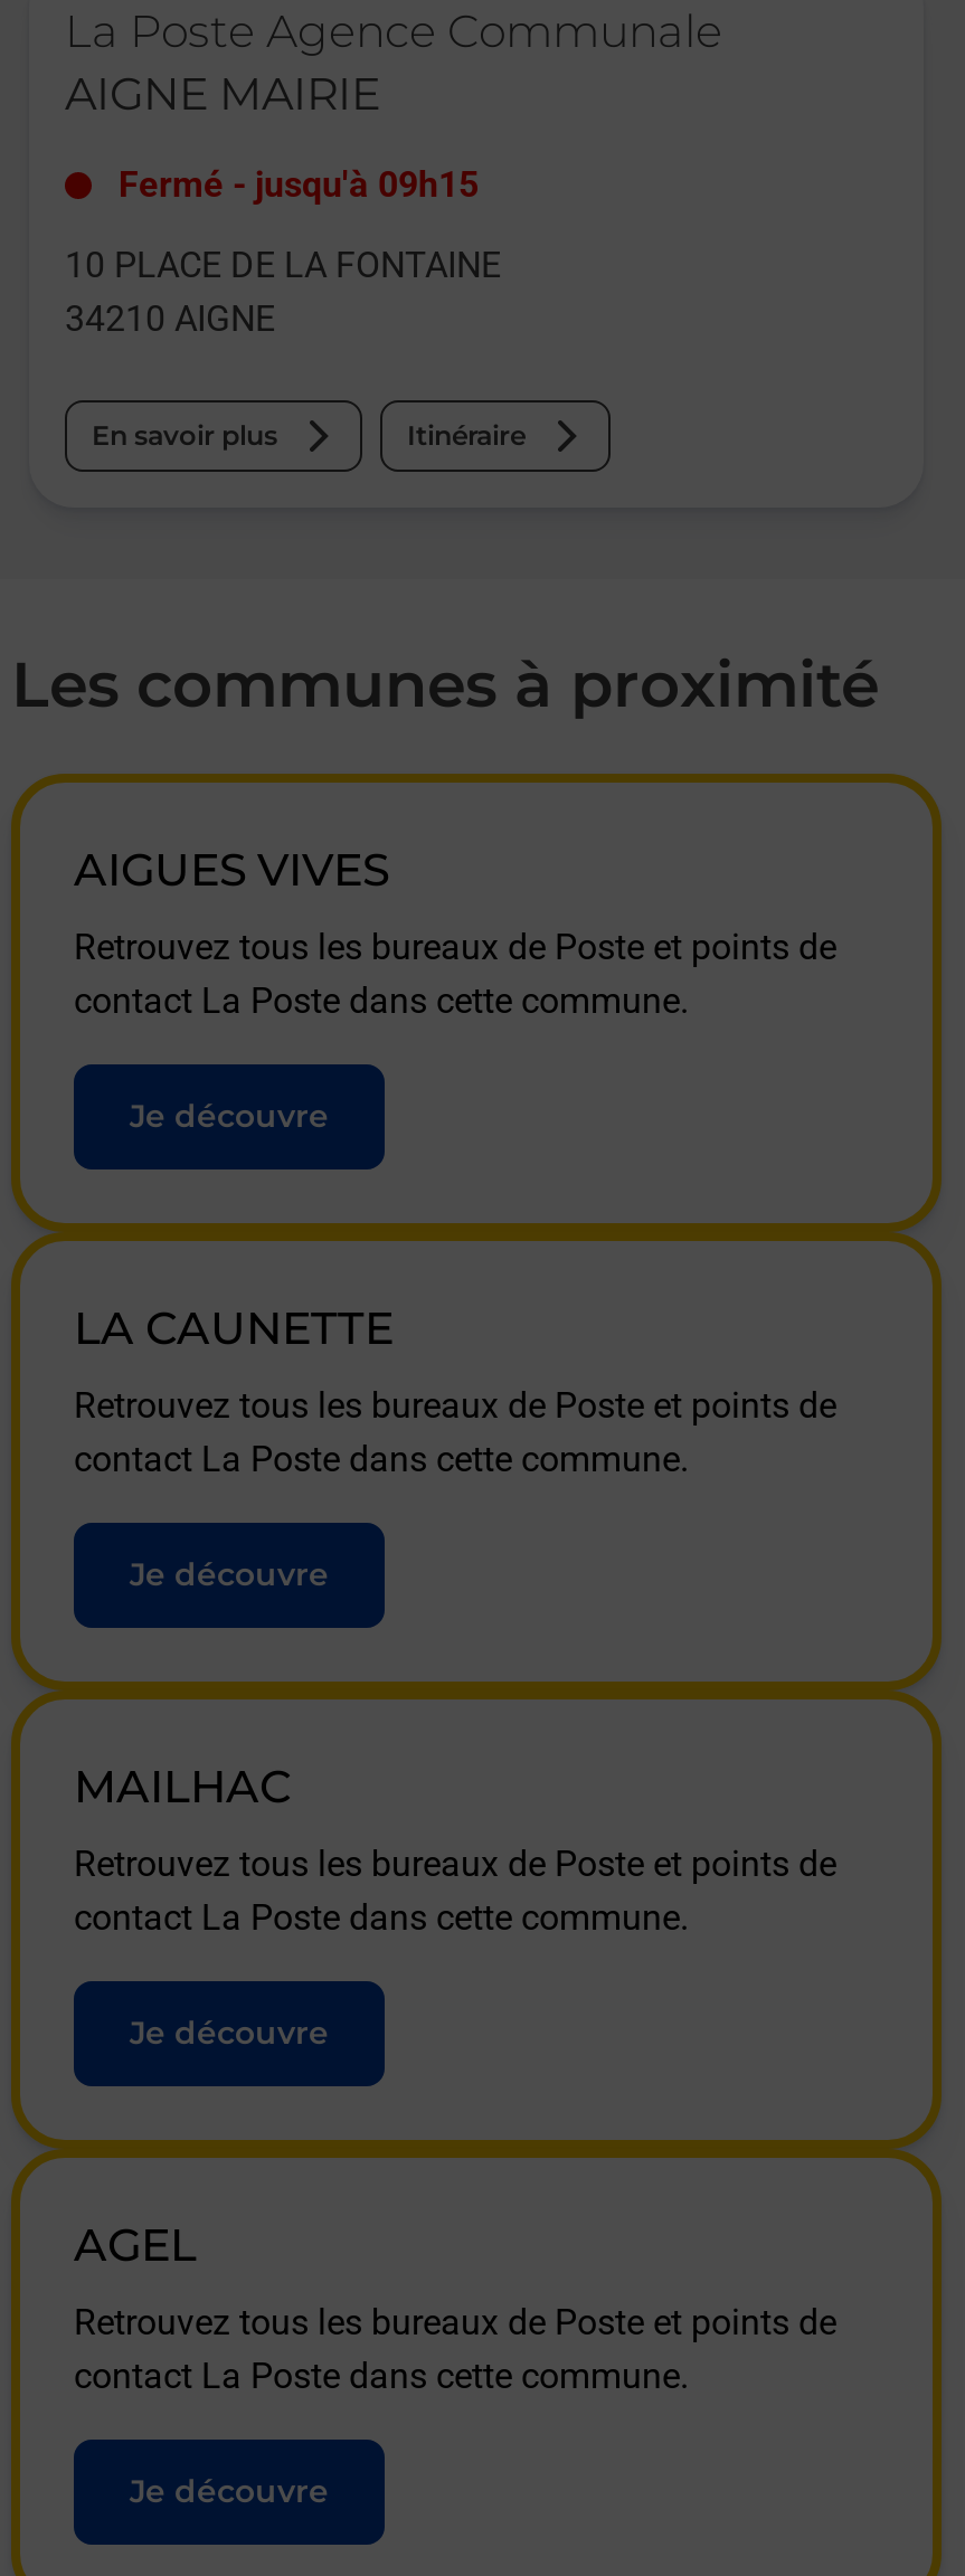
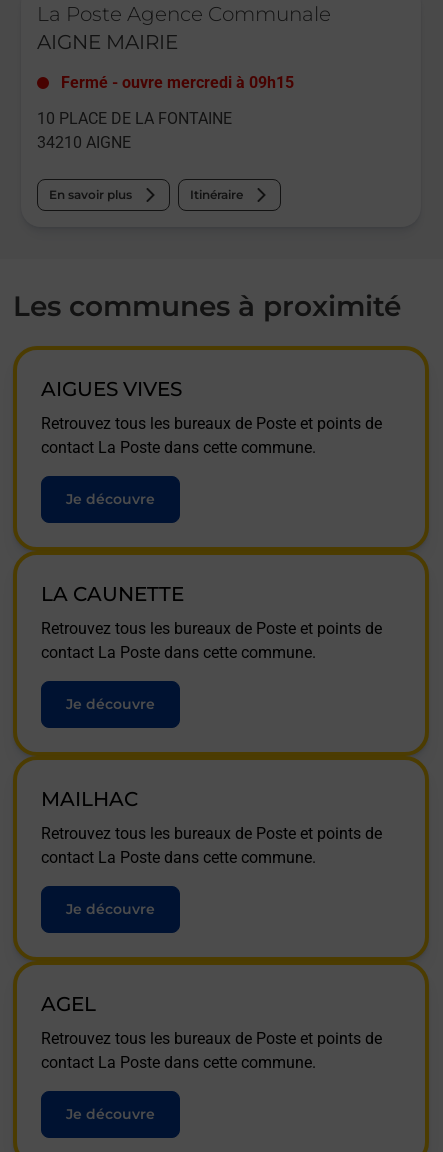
[119,163,479,206] Fermé - jusqu'à 09h15 -> [61,73,294,92] Fermé - ouvre mercredi à 09h15

